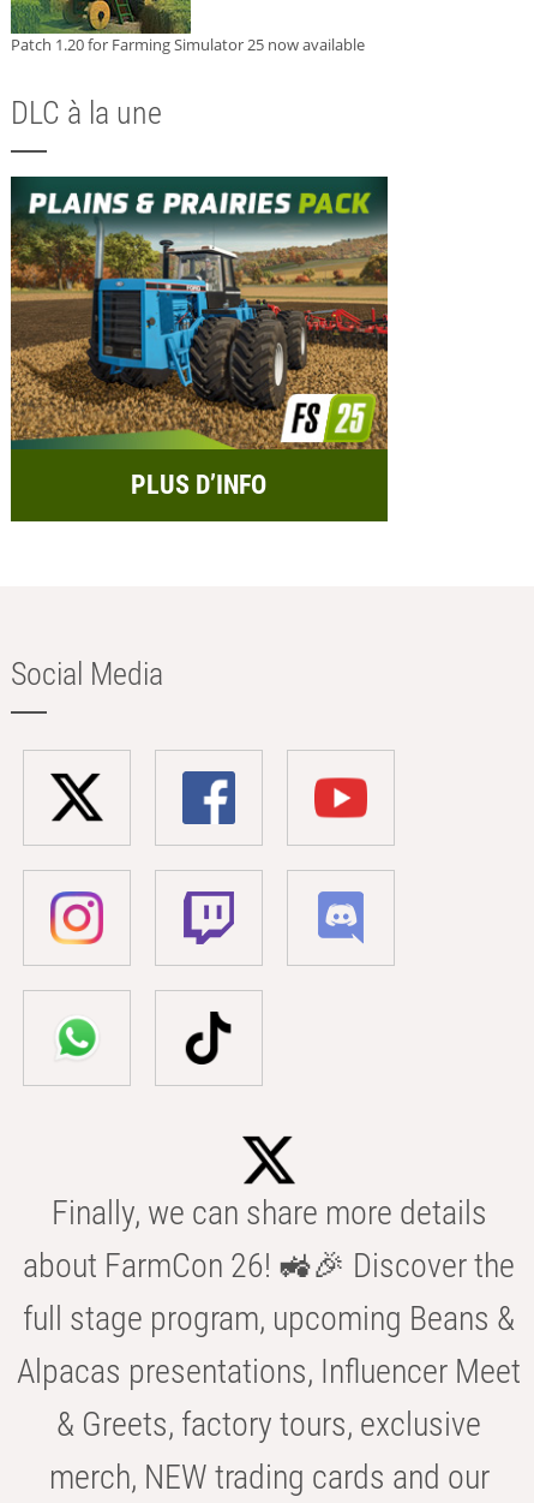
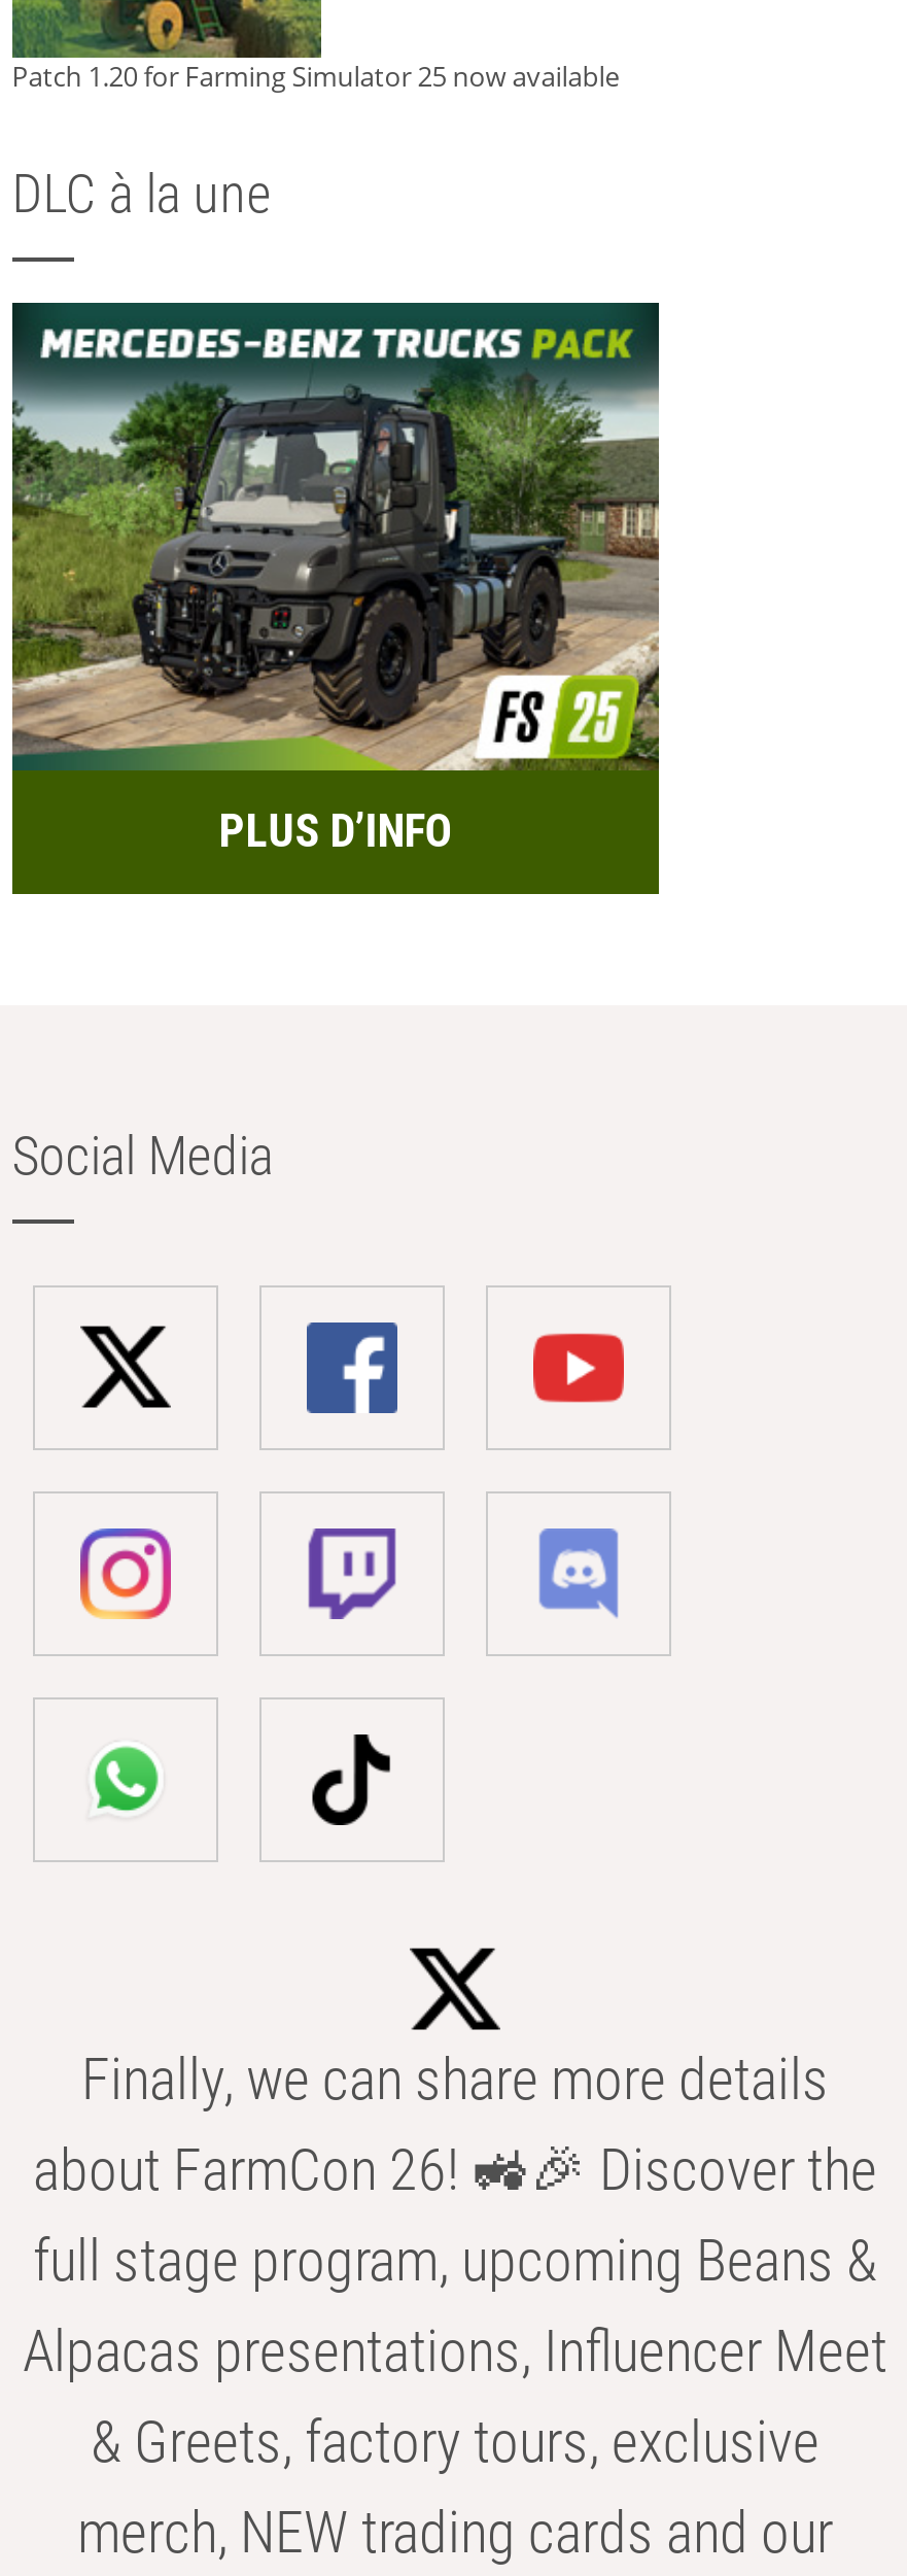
[10,192,389,449] [image] -> [10,328,661,772] [image]

